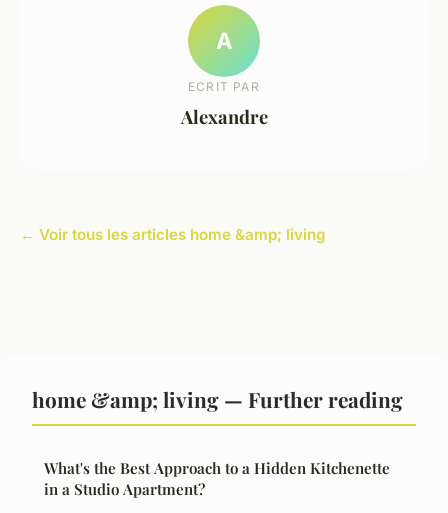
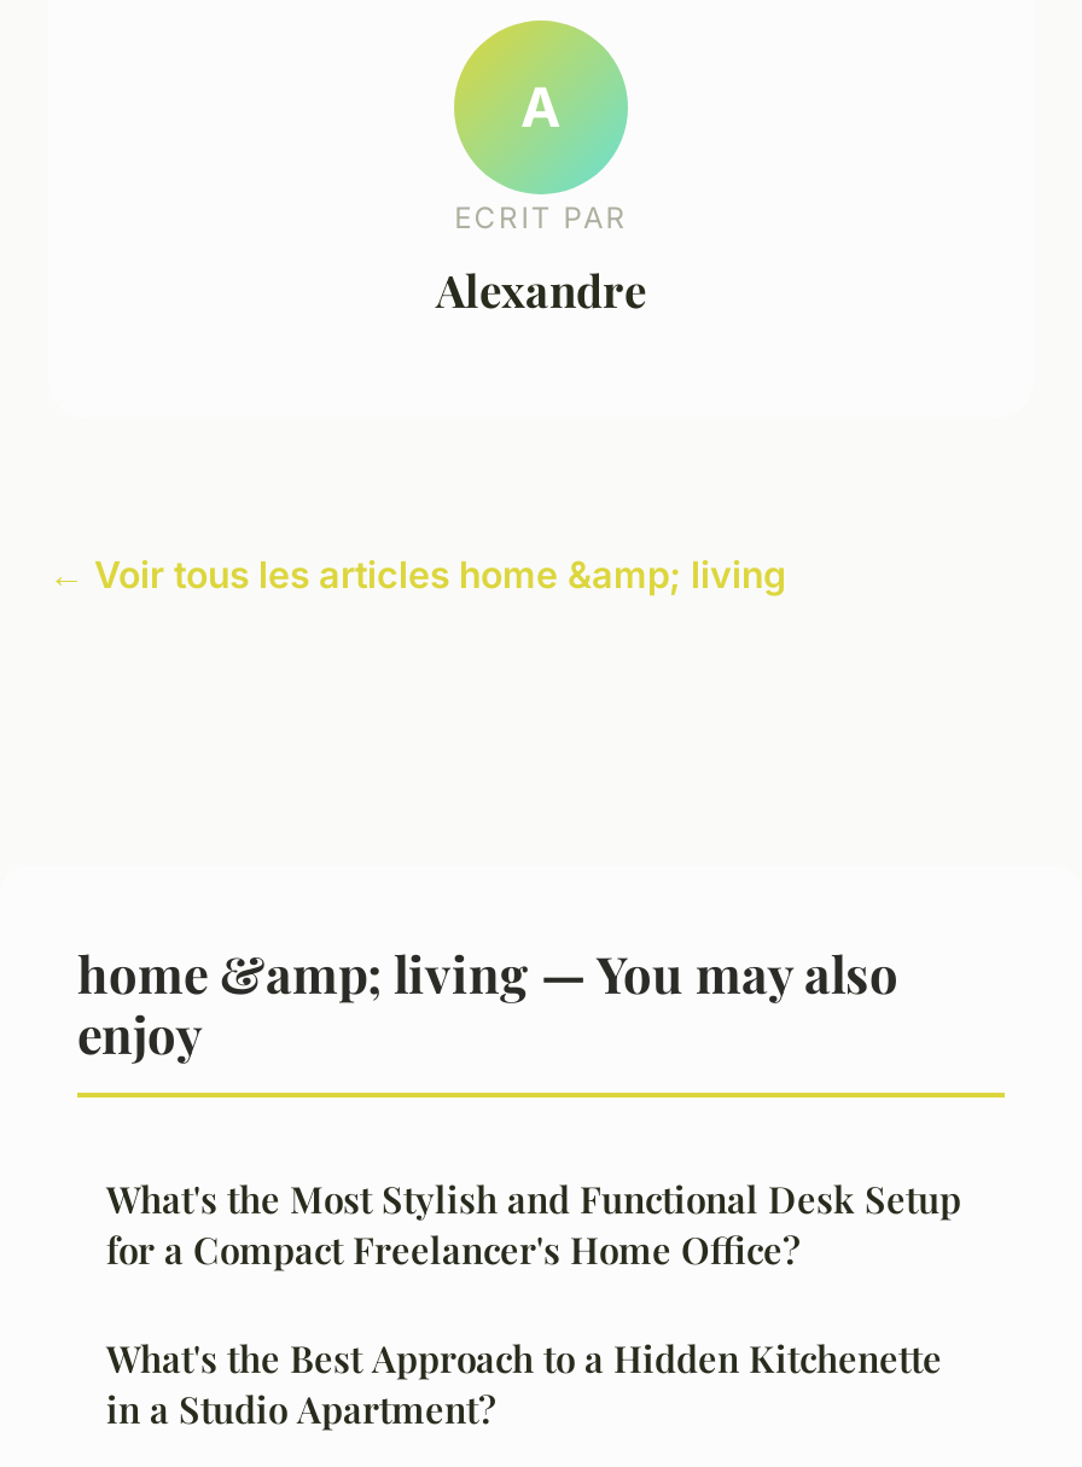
[32,385,403,413] home &amp; living — Further reading -> [77,939,961,1274] home &amp; living — You may also | enjoy | What's the Most Stylish and Functional Desk Setup | for a Compact Freelancer's Home Office?

